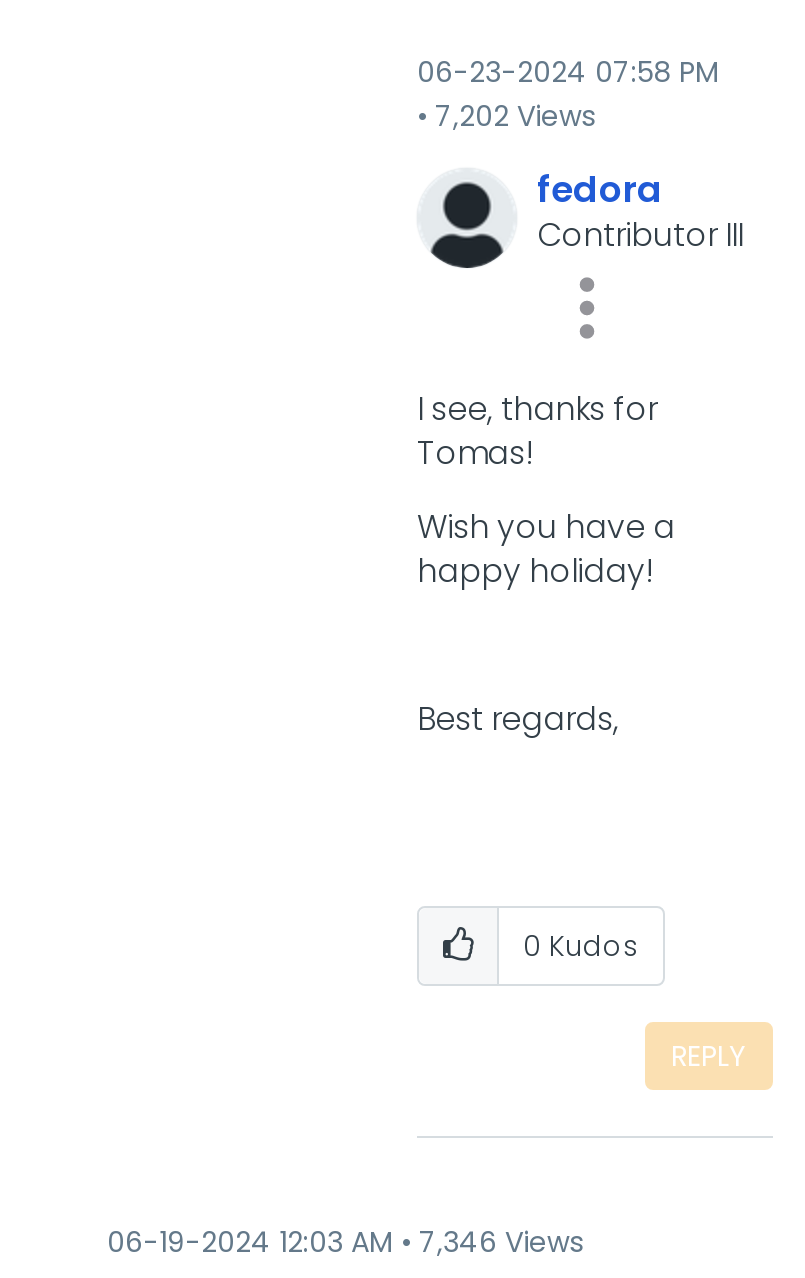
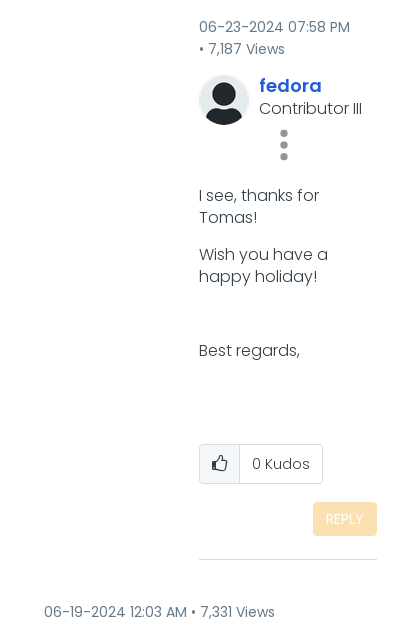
[435,96,595,136] 7,202 Views -> [208,39,285,59] 7,187 Views
[107,1222,583,1262] 06-19-2024 12:03 AM 7,346 Views -> [44,602,275,622] 06-19-2024 12:03 AM 7,331 Views

